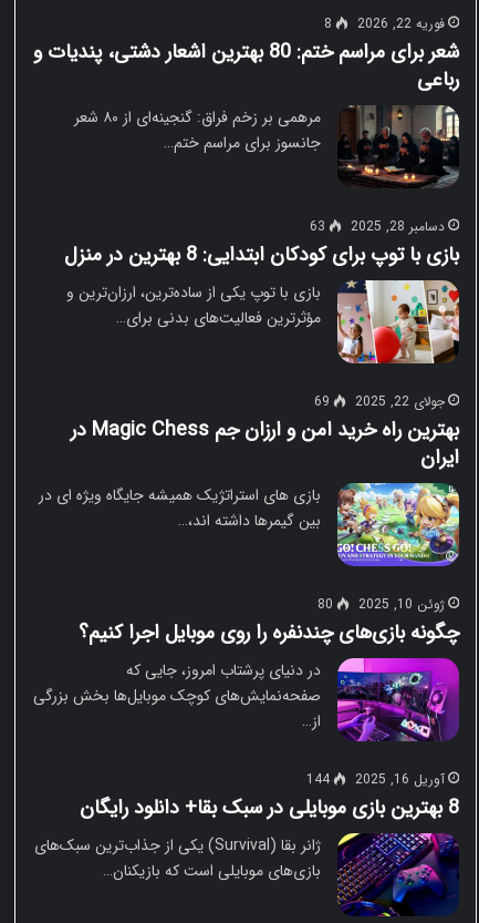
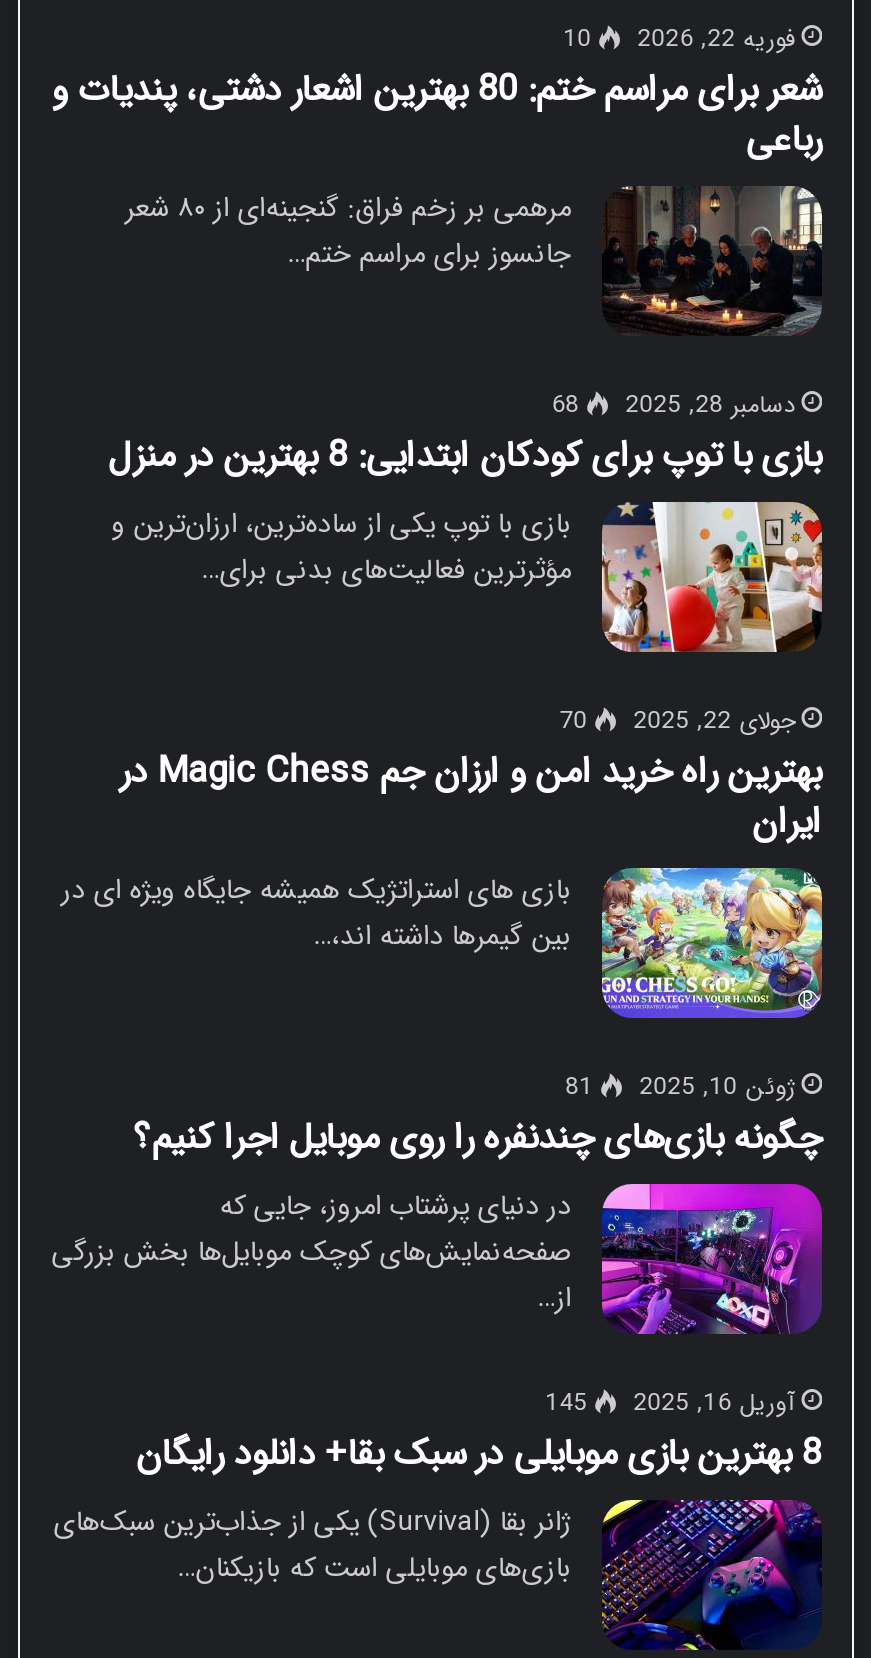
[324,14,332,35] 8 -> [563,21,591,59] 10
[309,217,325,238] 63 -> [551,387,579,425] 68
[314,392,329,413] 69 -> [559,703,587,741] 70
[317,594,333,615] 80 -> [565,1069,593,1107] 81
[306,769,329,790] 144 -> [545,1385,587,1423] 145

